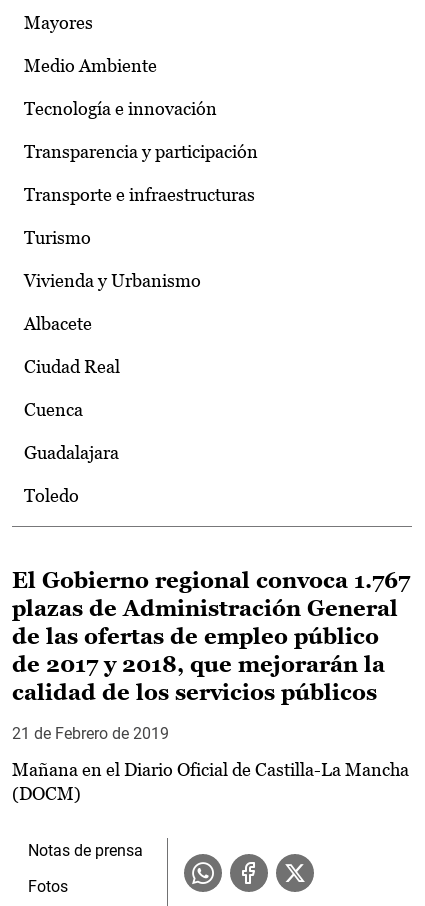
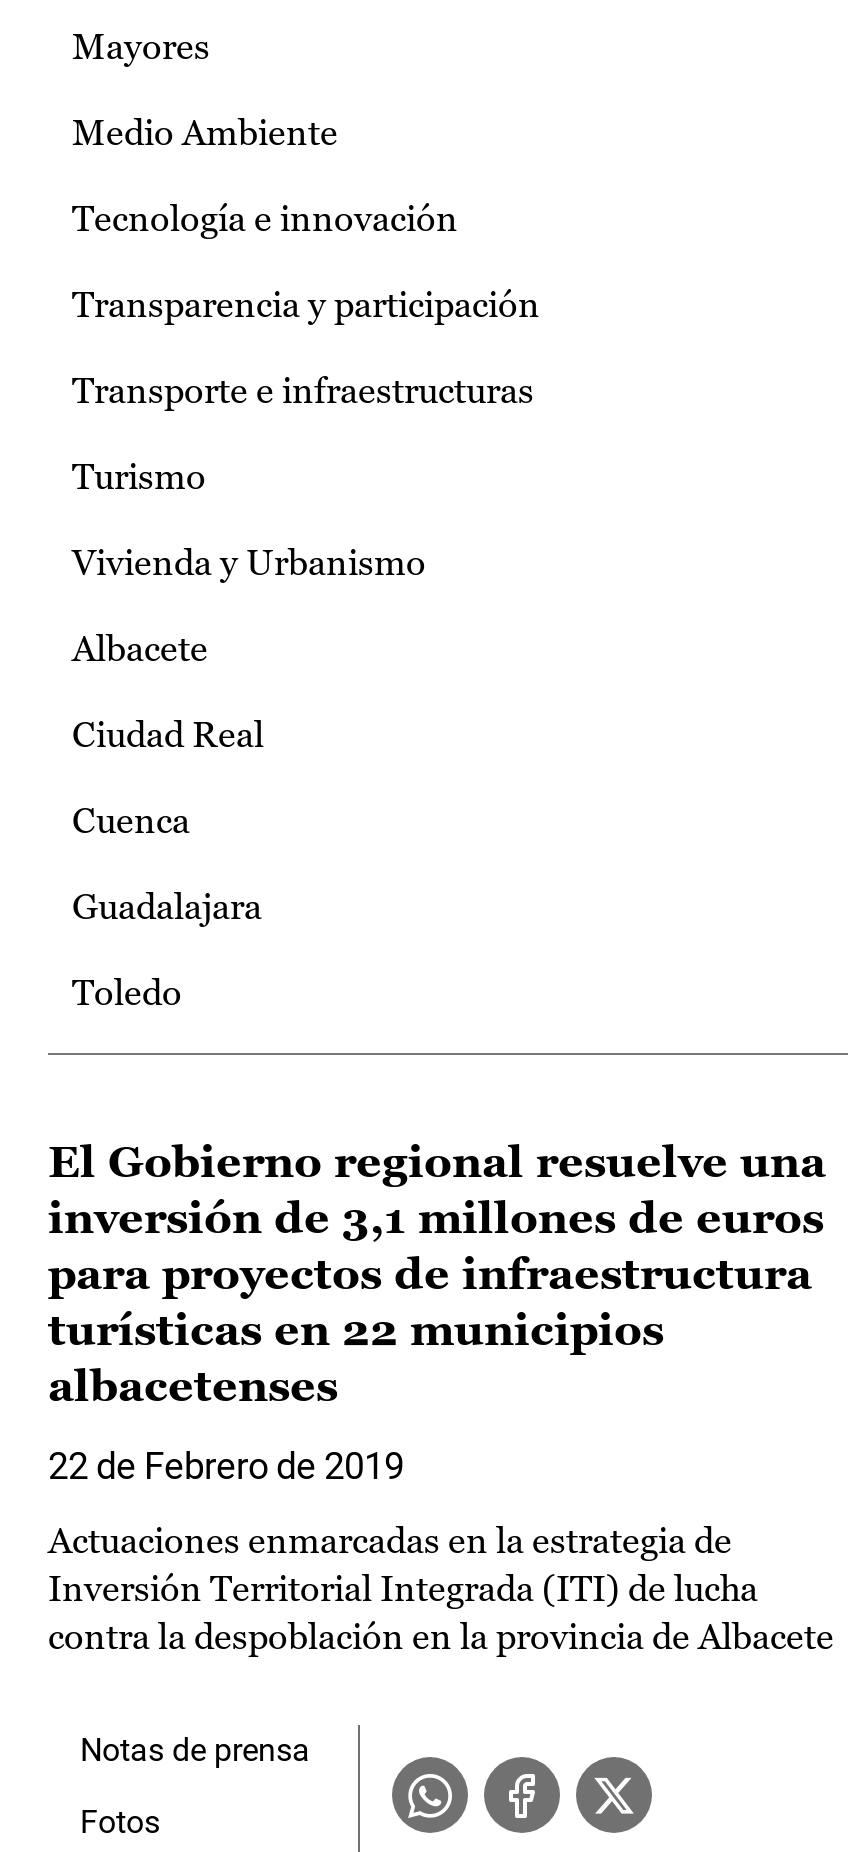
[12,568,410,705] El Gobierno regional convoca 1.767 | plazas de Administración General | de las ofertas de empleo público | de 2017 y 2018, que mejorarán la | calidad de los servicios públicos -> [48,1137,826,1411] El Gobierno regional resuelve una | inversión de 3,1 millones de euros | para proyectos de infraestructura | turísticas en 22 municipios | albacetenses
[12,724,169,743] 21 de Febrero de 2019 -> [48,1445,404,1487] 22 de Febrero de 2019
[12,759,409,804] Mañana en el Diario Oficial de Castilla-La Mancha | (DOCM) -> [48,1519,834,1657] Actuaciones enmarcadas en la estrategia de | Inversión Territorial Integrada (ITI) de lucha | contra la despoblación en la provincia de Albacete

